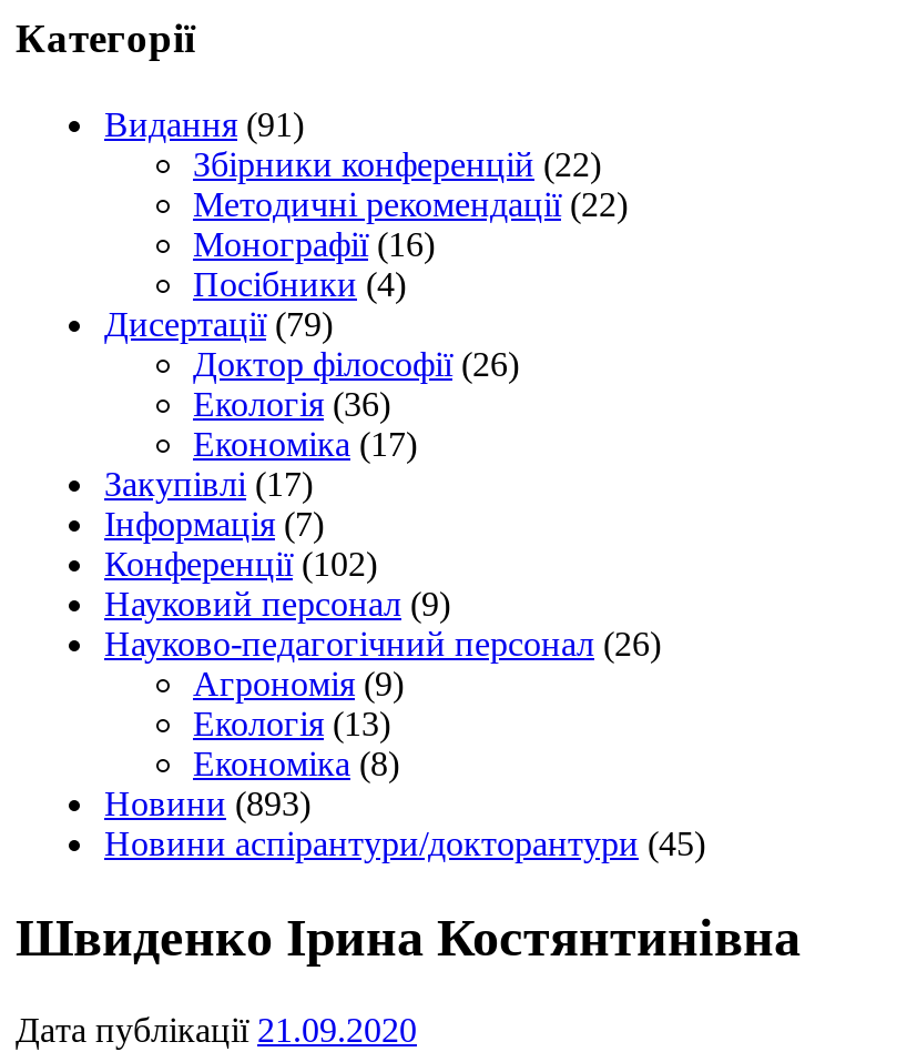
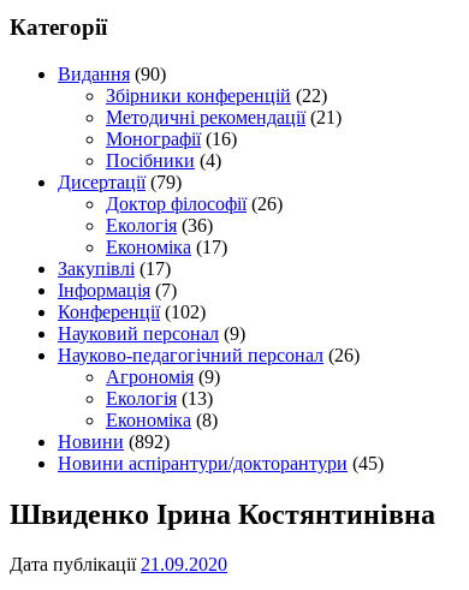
[104,105,304,142] Видання (91) -> [58,63,166,84] Видання (90)
[193,184,628,222] Методичні рекомендації (22) -> [106,106,342,127] Методичні рекомендації (21)
[104,784,310,821] Новини (893) -> [58,431,170,451] Новини (892)

